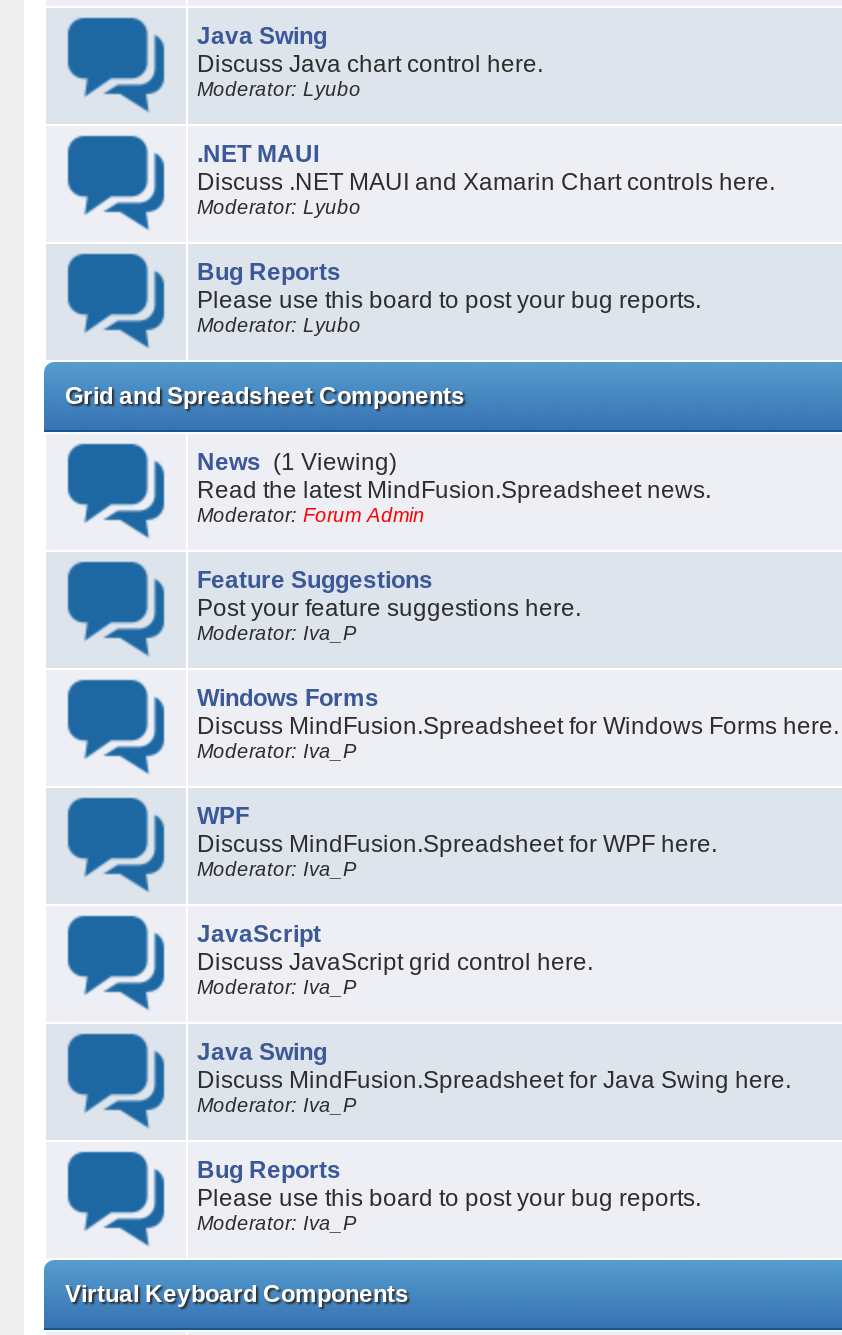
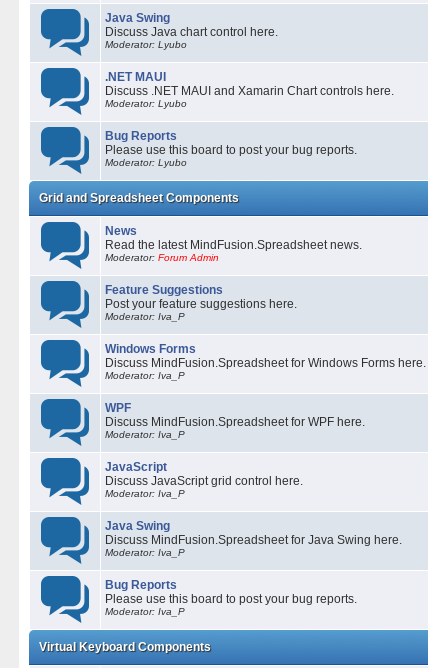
[197,448,397,476] News (1 Viewing) -> [105,224,137,238] News

